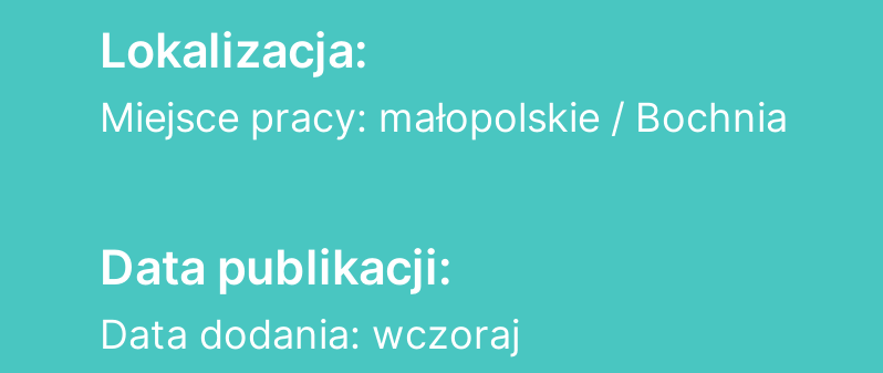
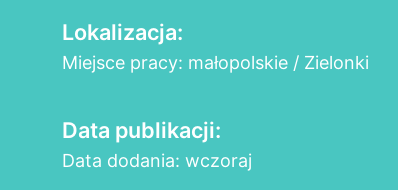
[100,93,788,140] Miejsce pracy: małopolskie / Bochnia -> [62,52,369,73] Miejsce pracy: małopolskie / Zielonki

